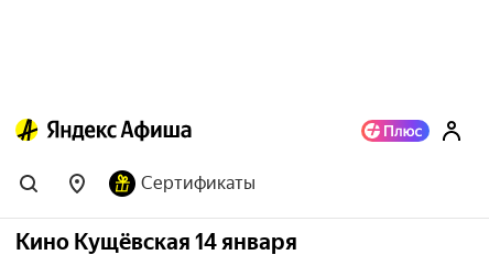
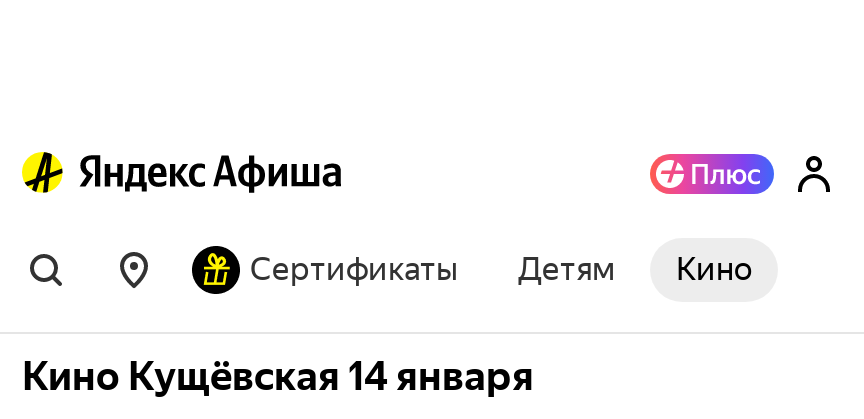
none -> [518,250,752,288] Детям | Кино

